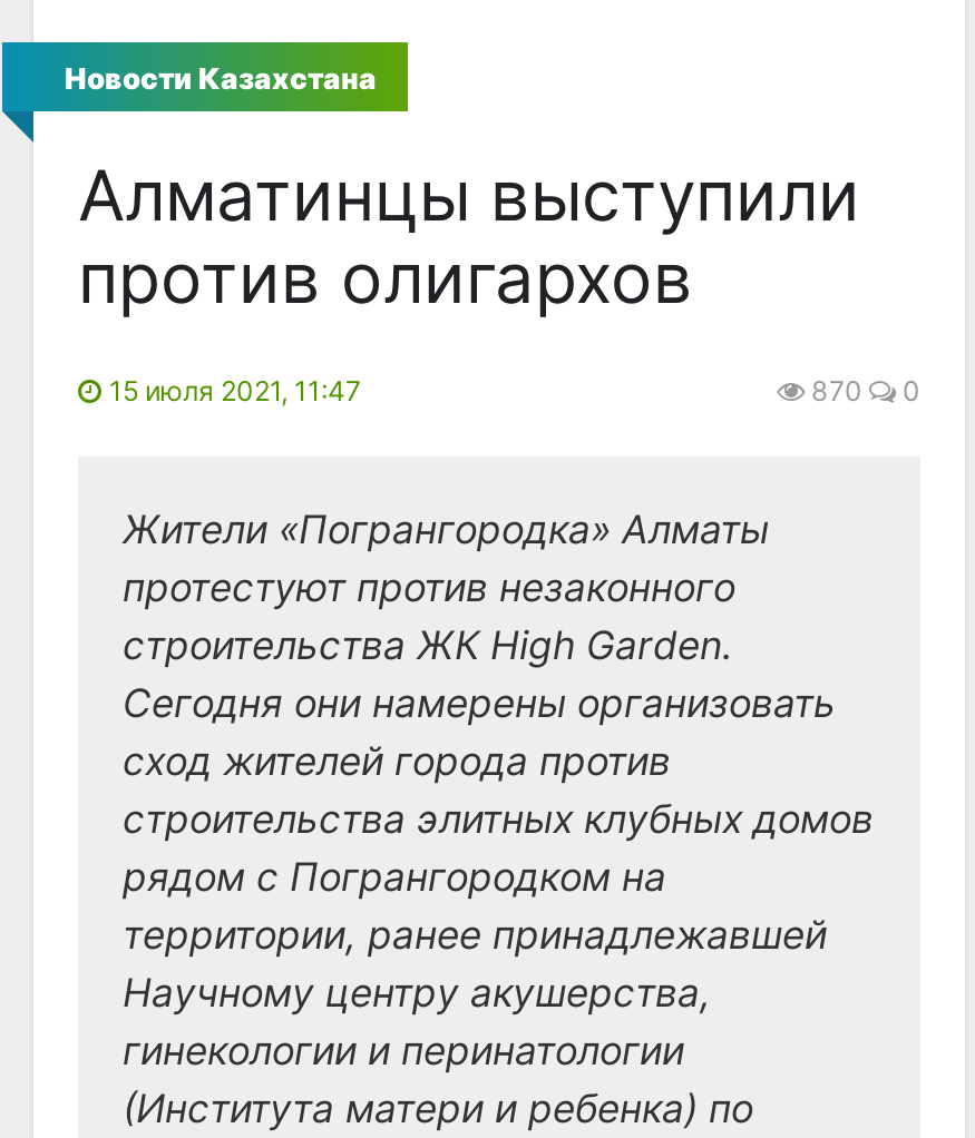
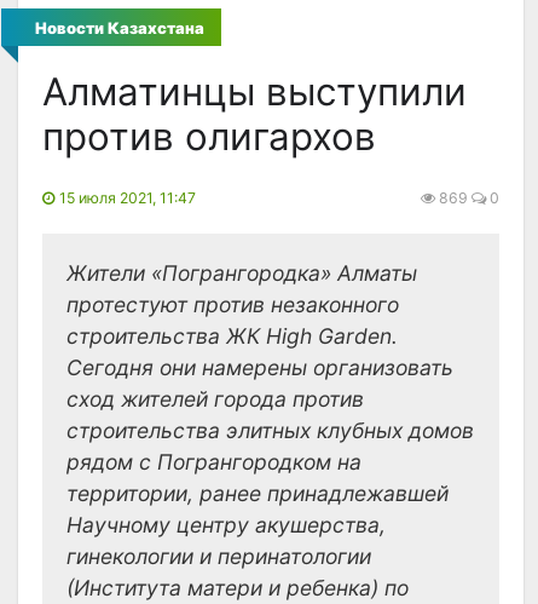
[805,375,920,408] 870 0 -> [435,189,499,207] 869 0

